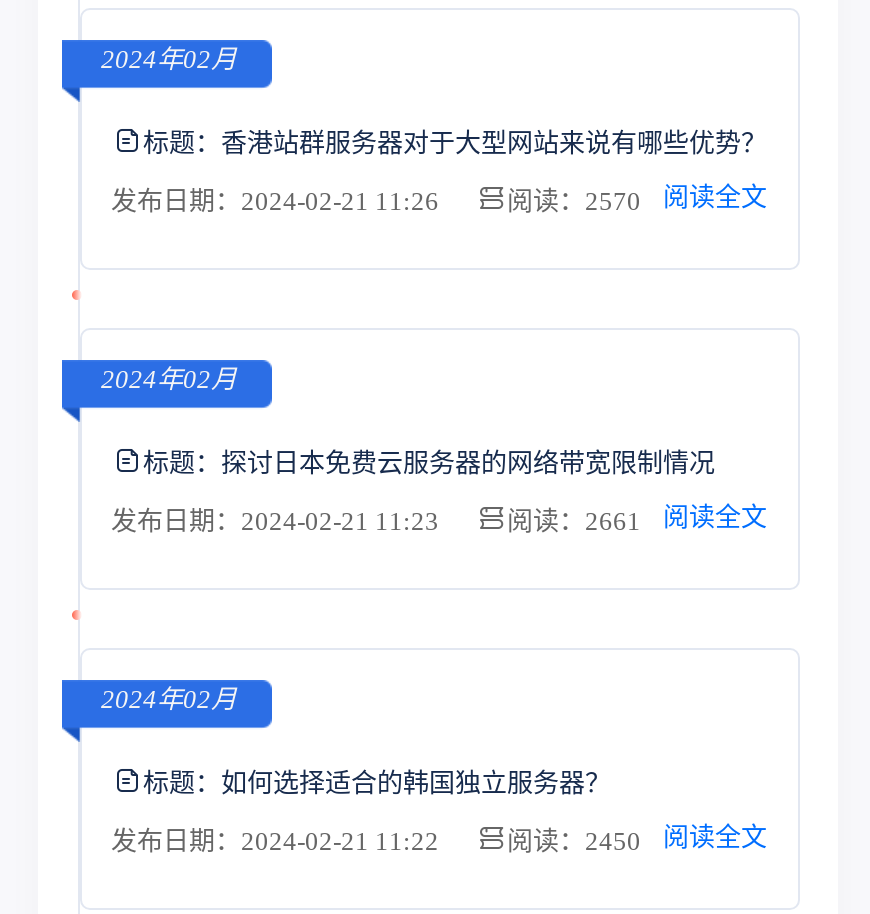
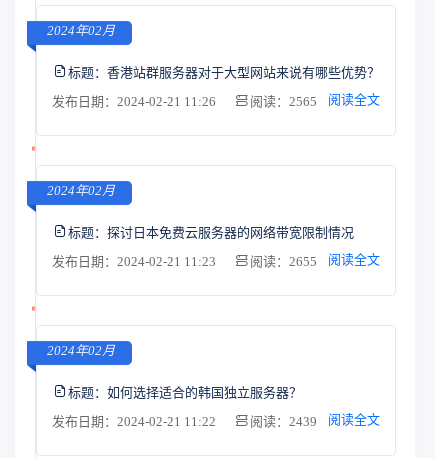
[507,182,767,216] 阅读：2570 阅读全文 -> [249,92,379,109] 阅读：2565 阅读全文
[507,502,767,536] 阅读：2661 阅读全文 -> [249,252,379,269] 阅读：2655 阅读全文
[507,822,767,856] 阅读：2450 阅读全文 -> [249,412,379,429] 阅读：2439 阅读全文

